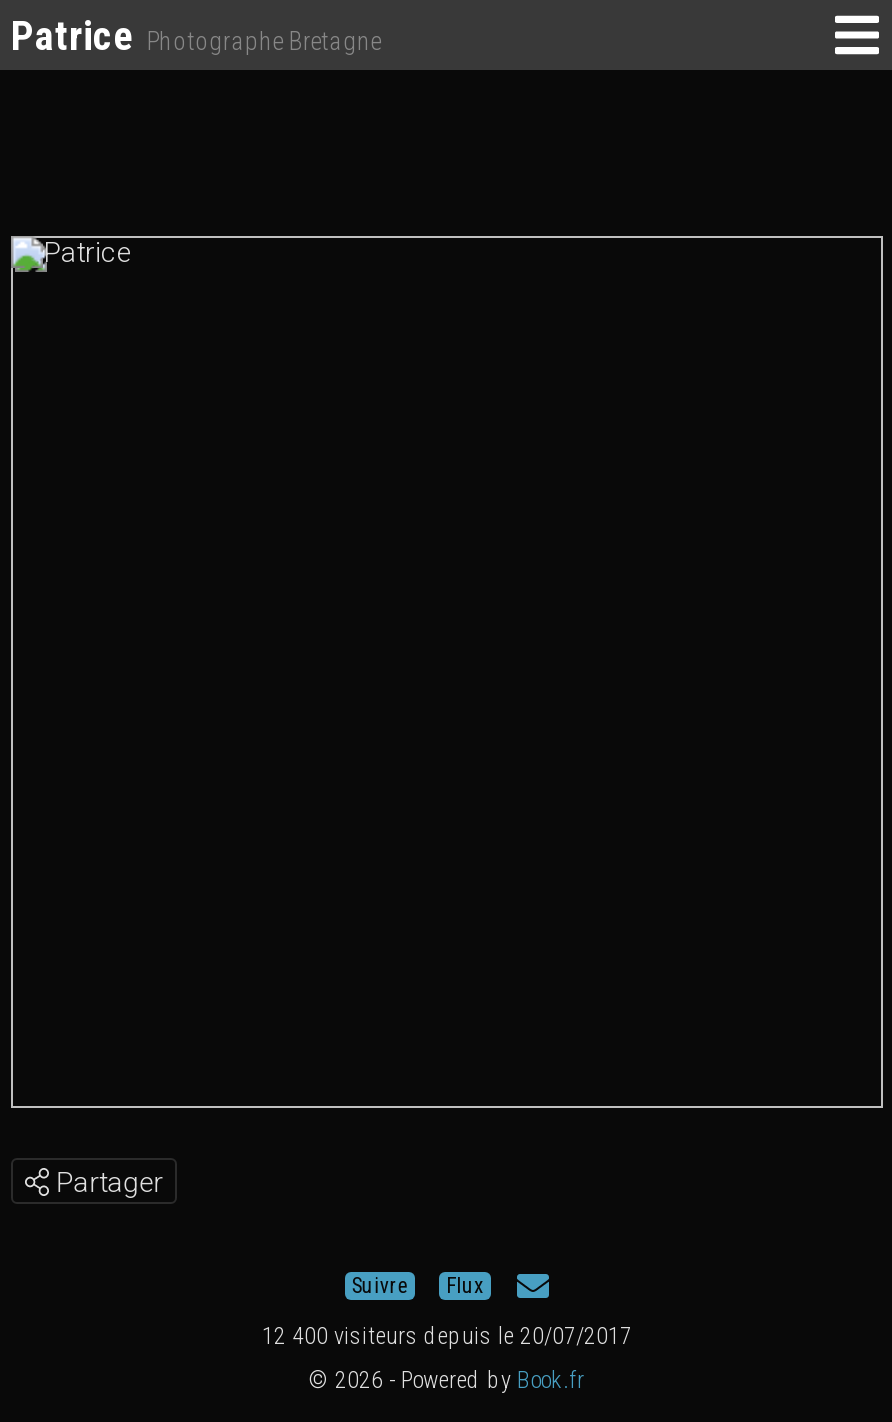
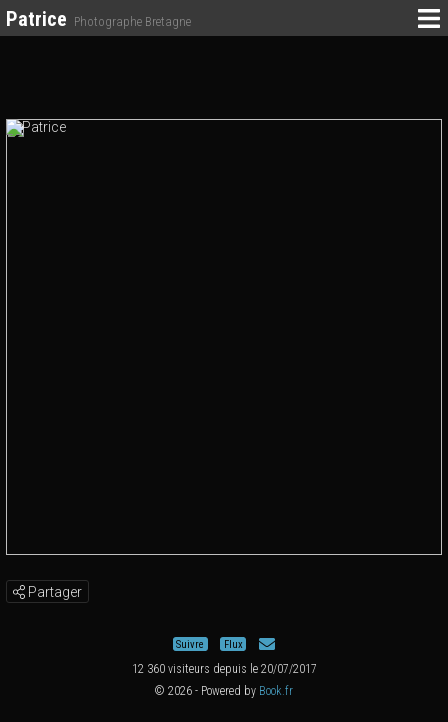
[262,1322,632,1350] 12 400 visiteurs depuis le 20/07/2017 -> [131,662,316,676] 12 360 visiteurs depuis le 20/07/2017

